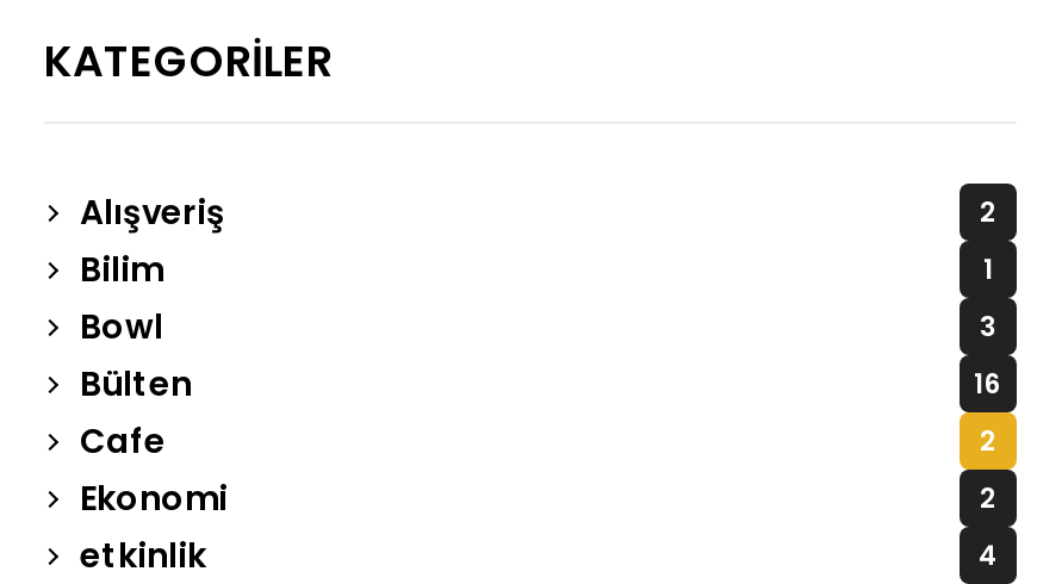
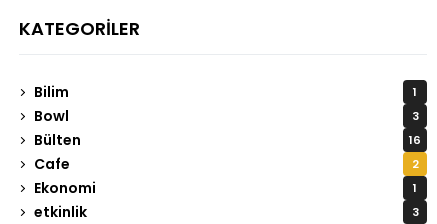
[80,188,996,236] Alışveriş | 2 -> none
[980,480,996,518] 2 -> [413,180,417,196] 1
[979,537,998,575] 4 -> [411,204,418,220] 3

